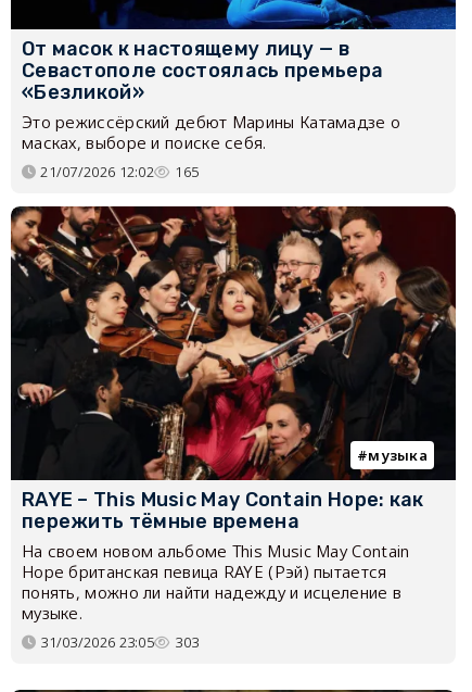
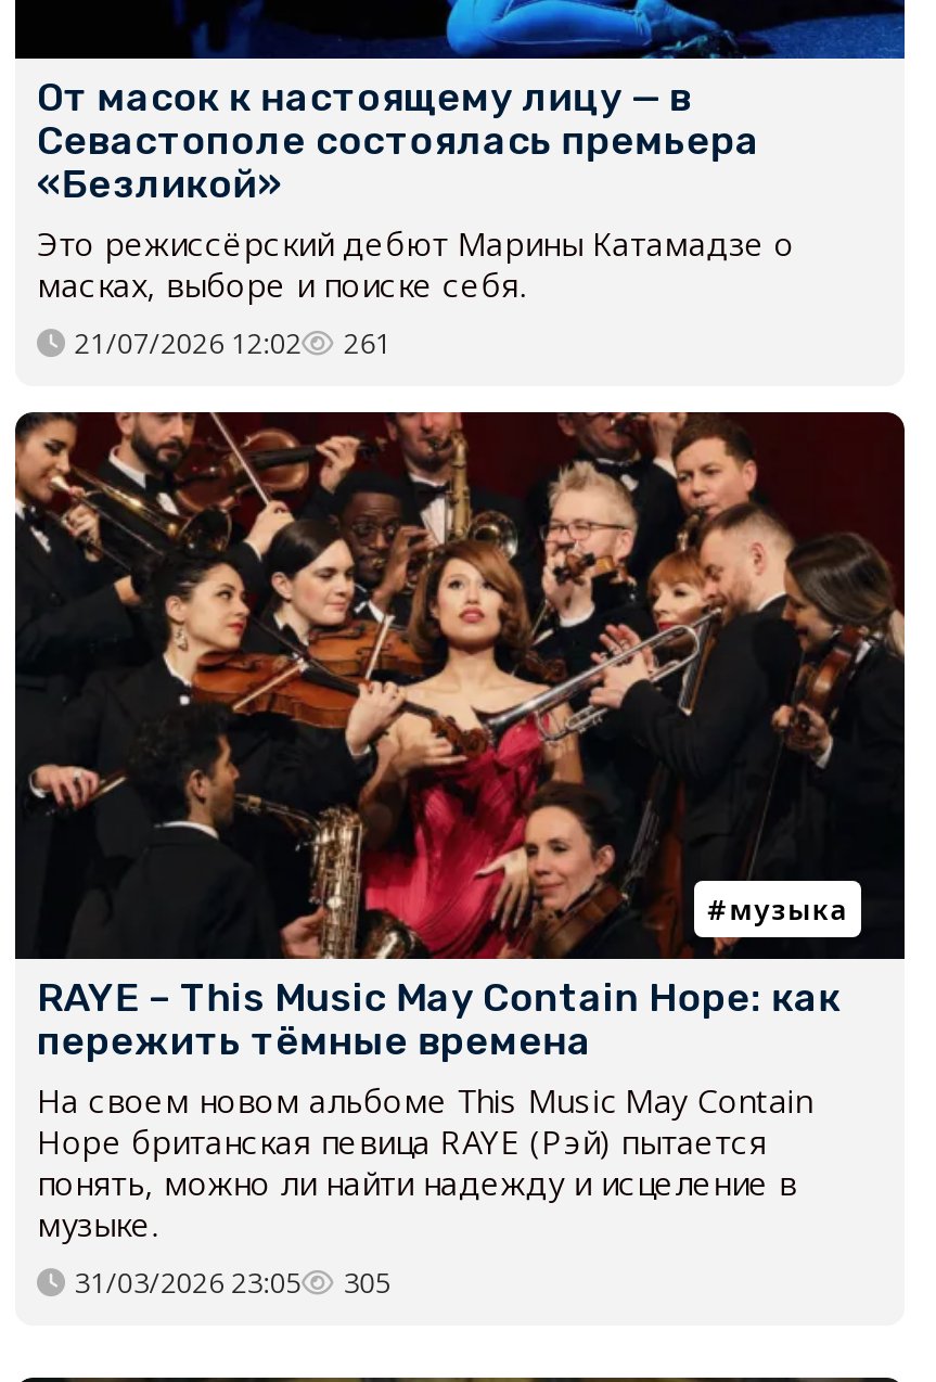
[40,162,199,181] 21/07/2026 12:02 165 -> [74,323,391,362] 21/07/2026 12:02 261
[40,632,199,652] 31/03/2026 23:05 303 -> [74,1262,391,1301] 31/03/2026 23:05 305

